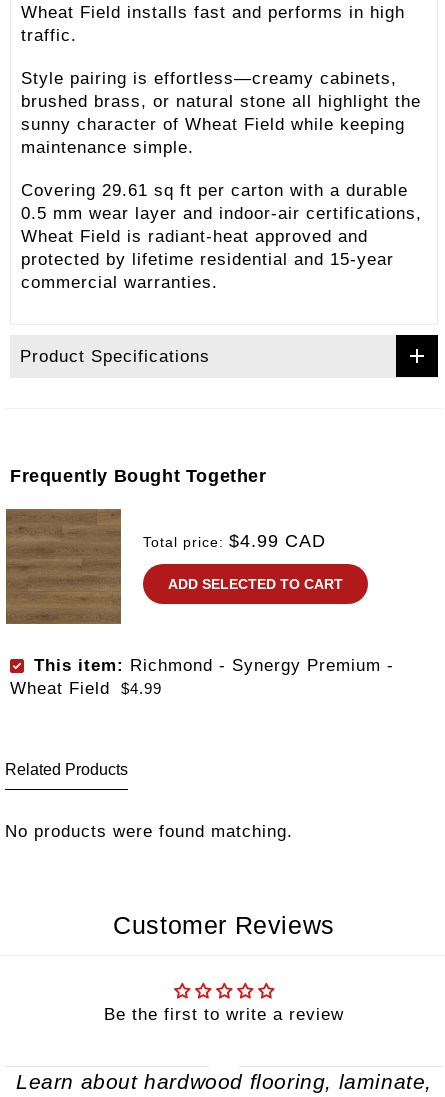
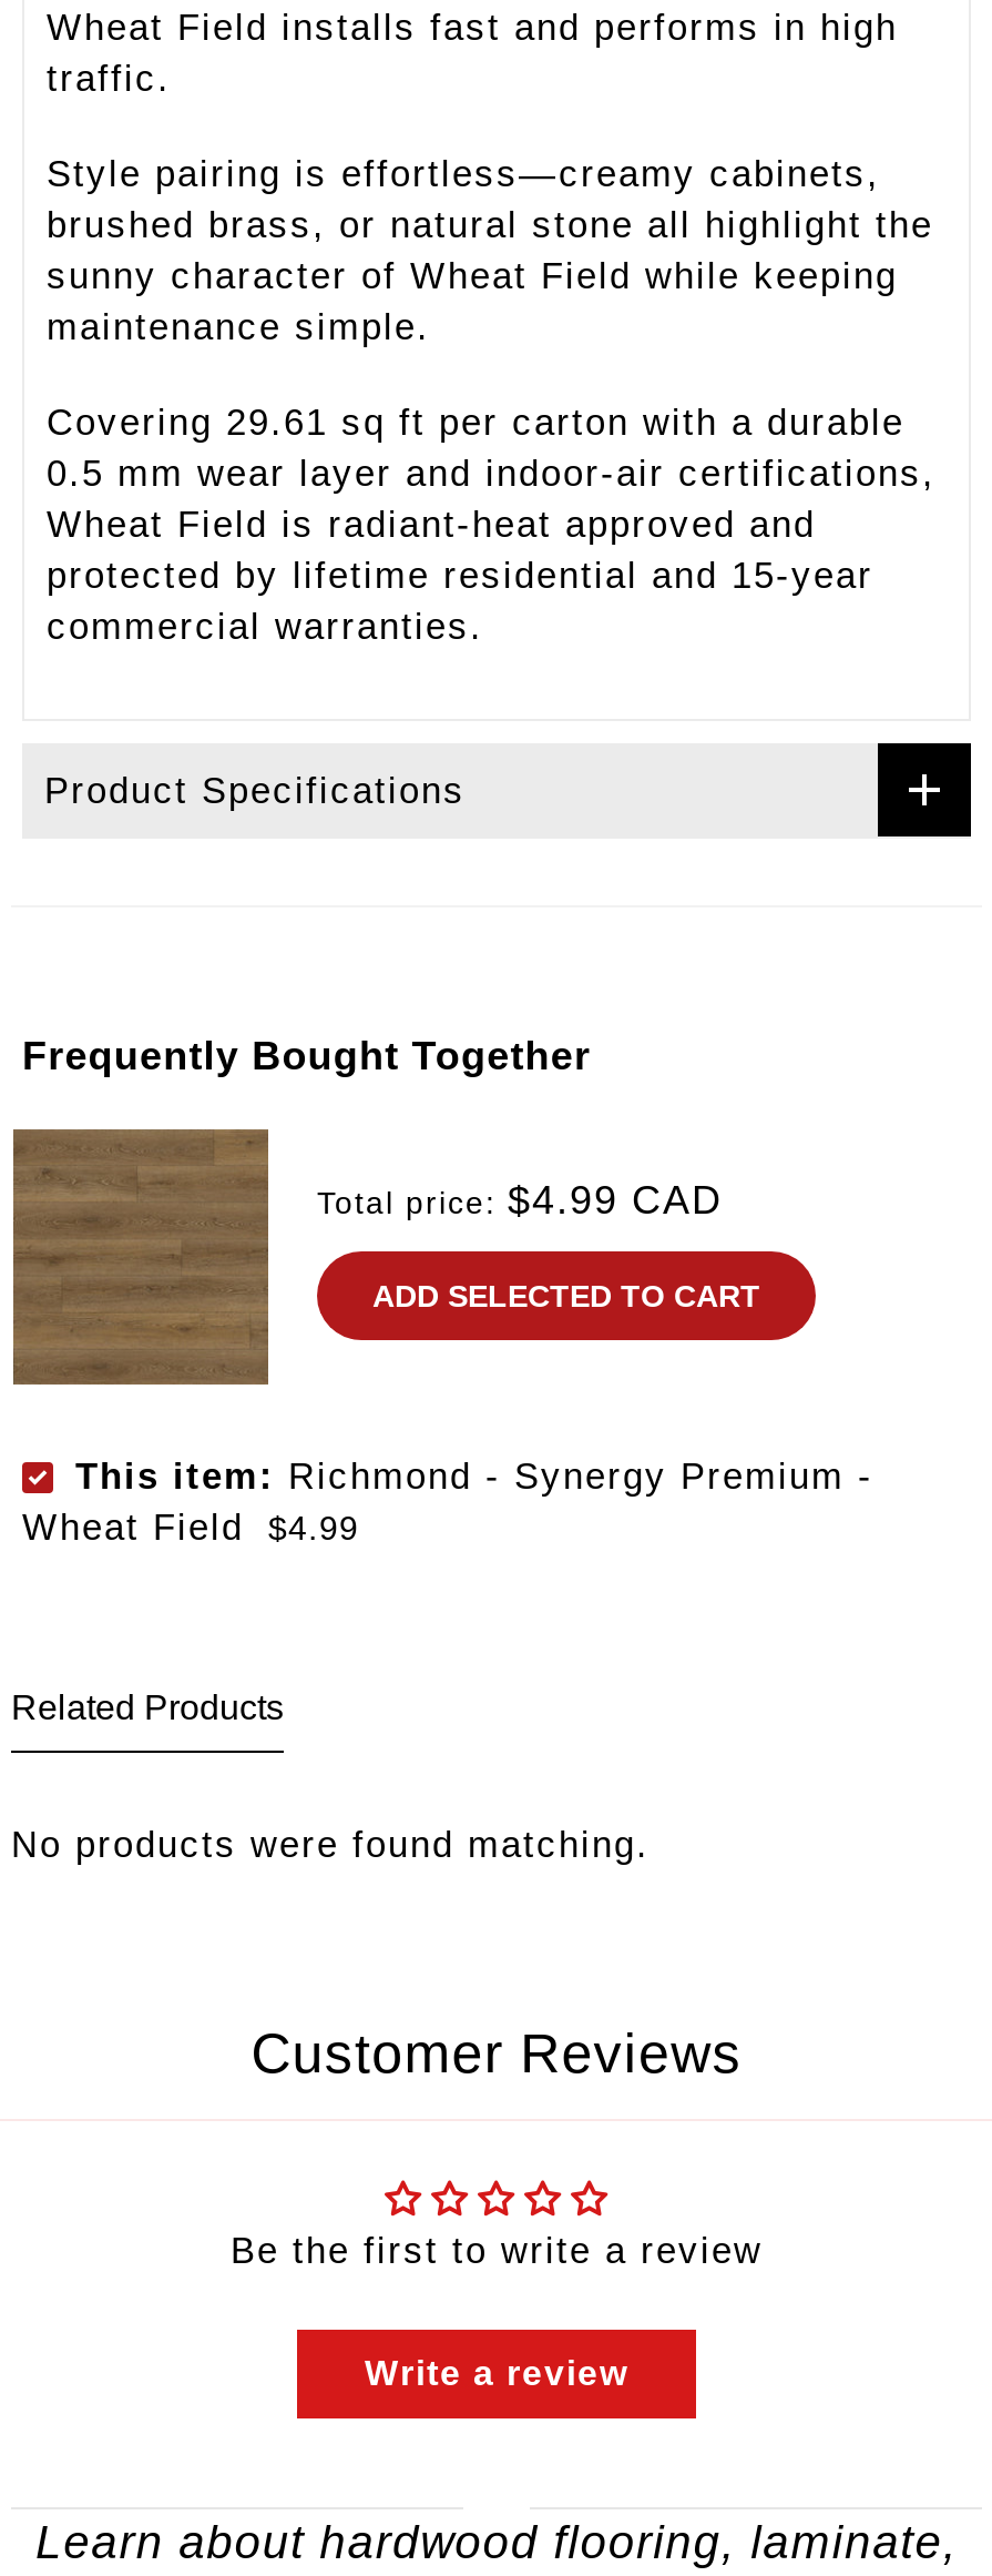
none -> [365,2353,628,2391] Write a review

